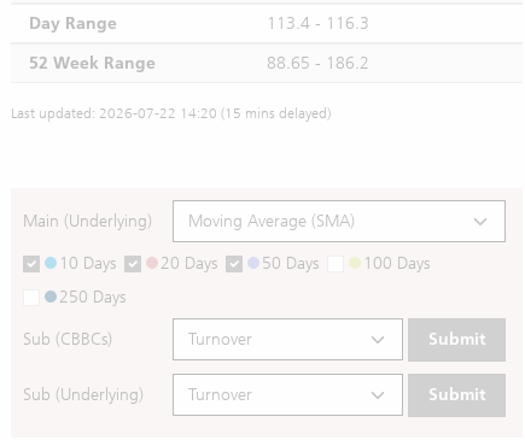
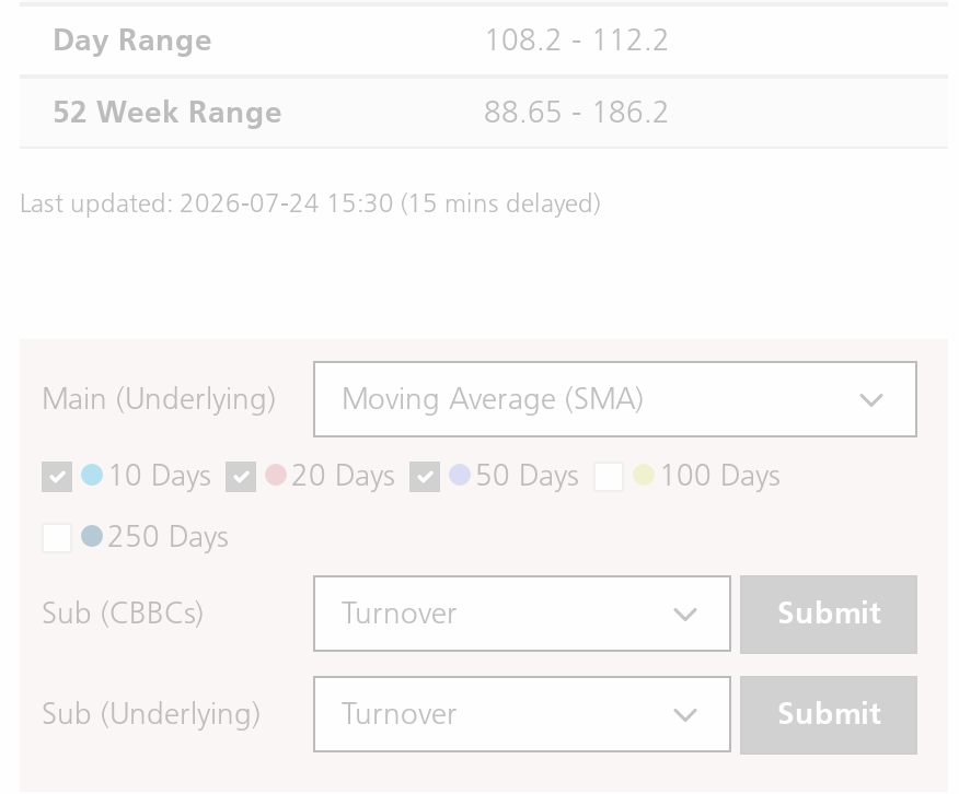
[267,13,369,34] 113.4 - 116.3 -> [484,22,670,59] 108.2 - 112.2
[11,105,331,122] Last updated: 2026-07-22 14:20 (15 mins delayed) -> [20,188,600,219] Last updated: 2026-07-24 15:30 (15 mins delayed)

